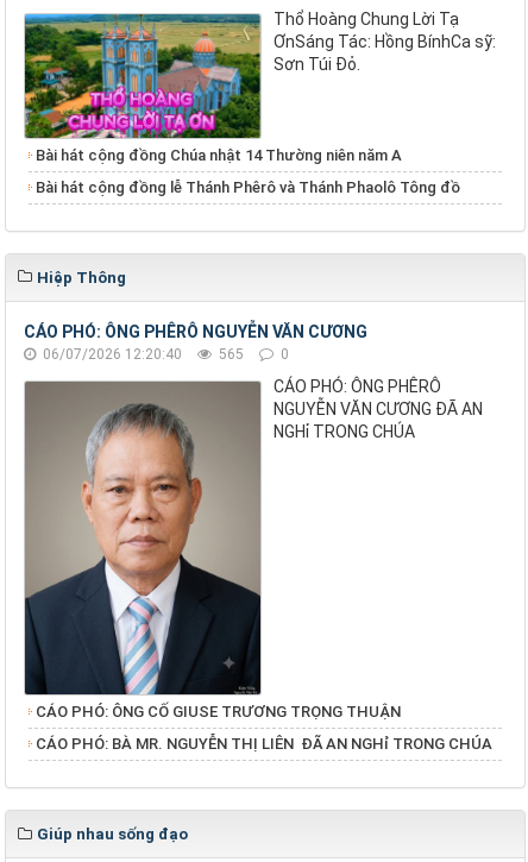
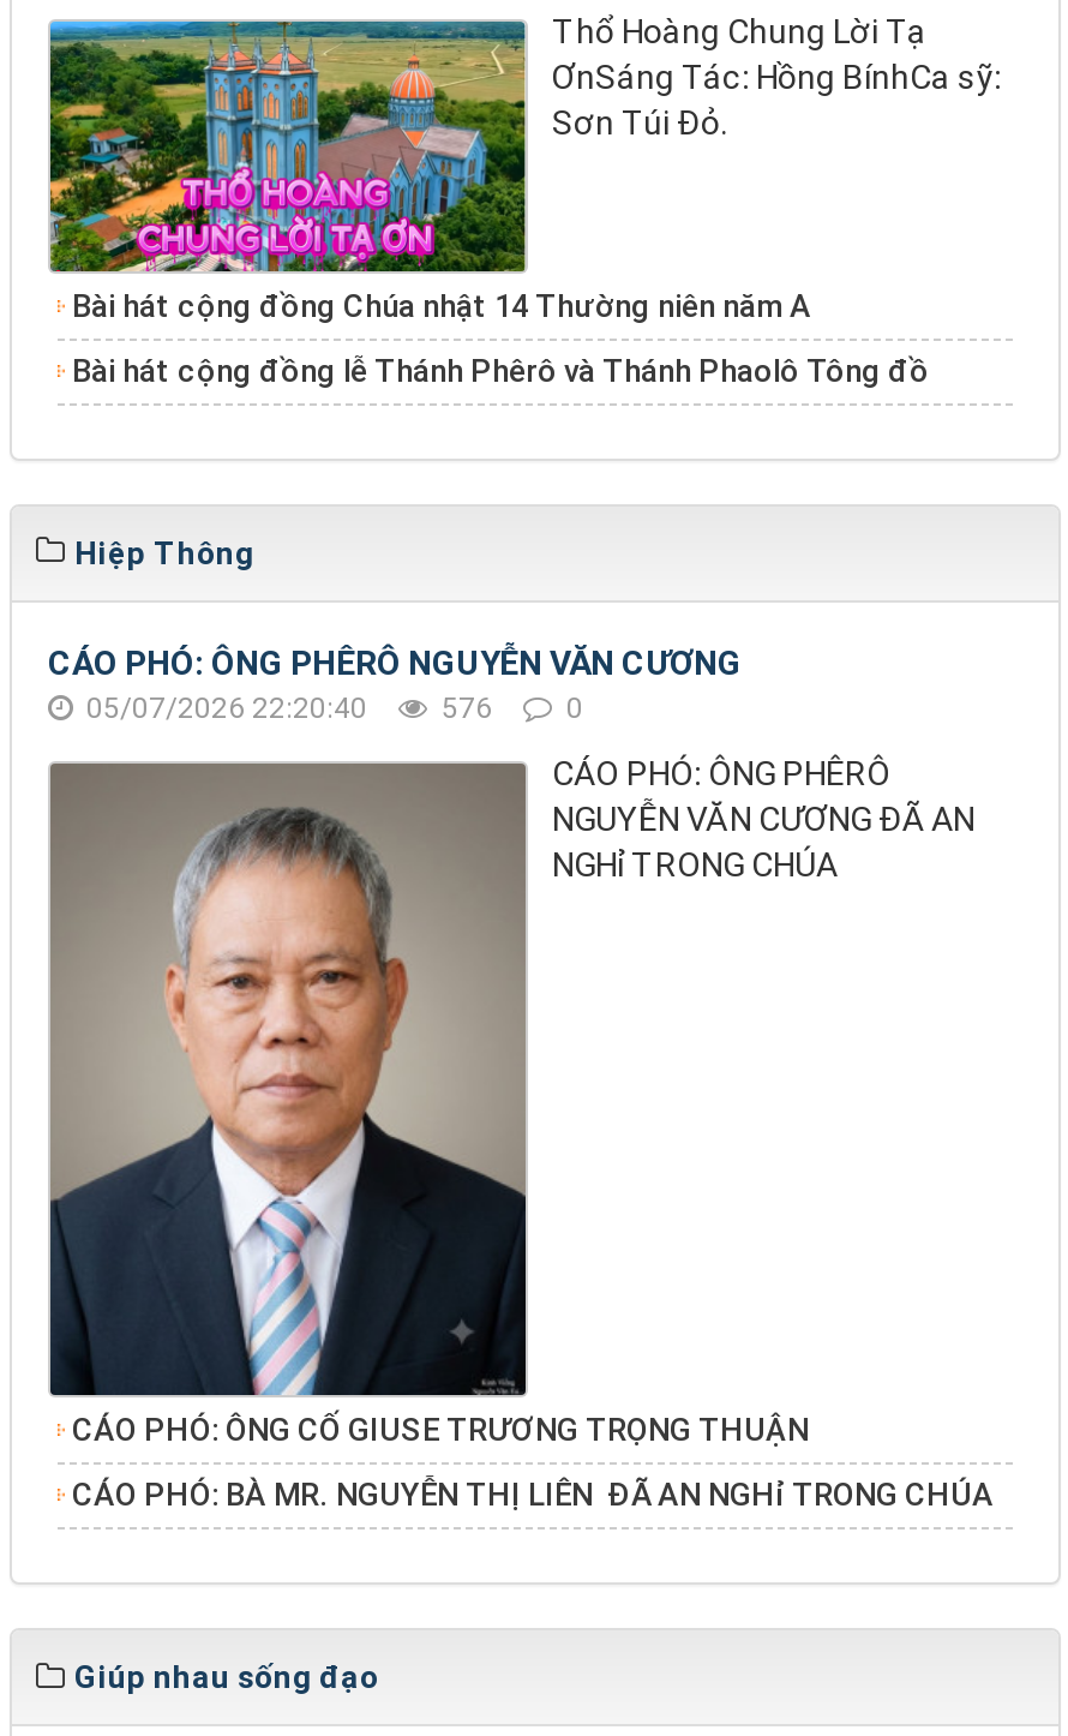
[39,346,182,362] 06/07/2026 12:20:40 -> [79,691,367,724] 05/07/2026 22:20:40
[215,346,244,362] 565 -> [434,691,492,724] 576

